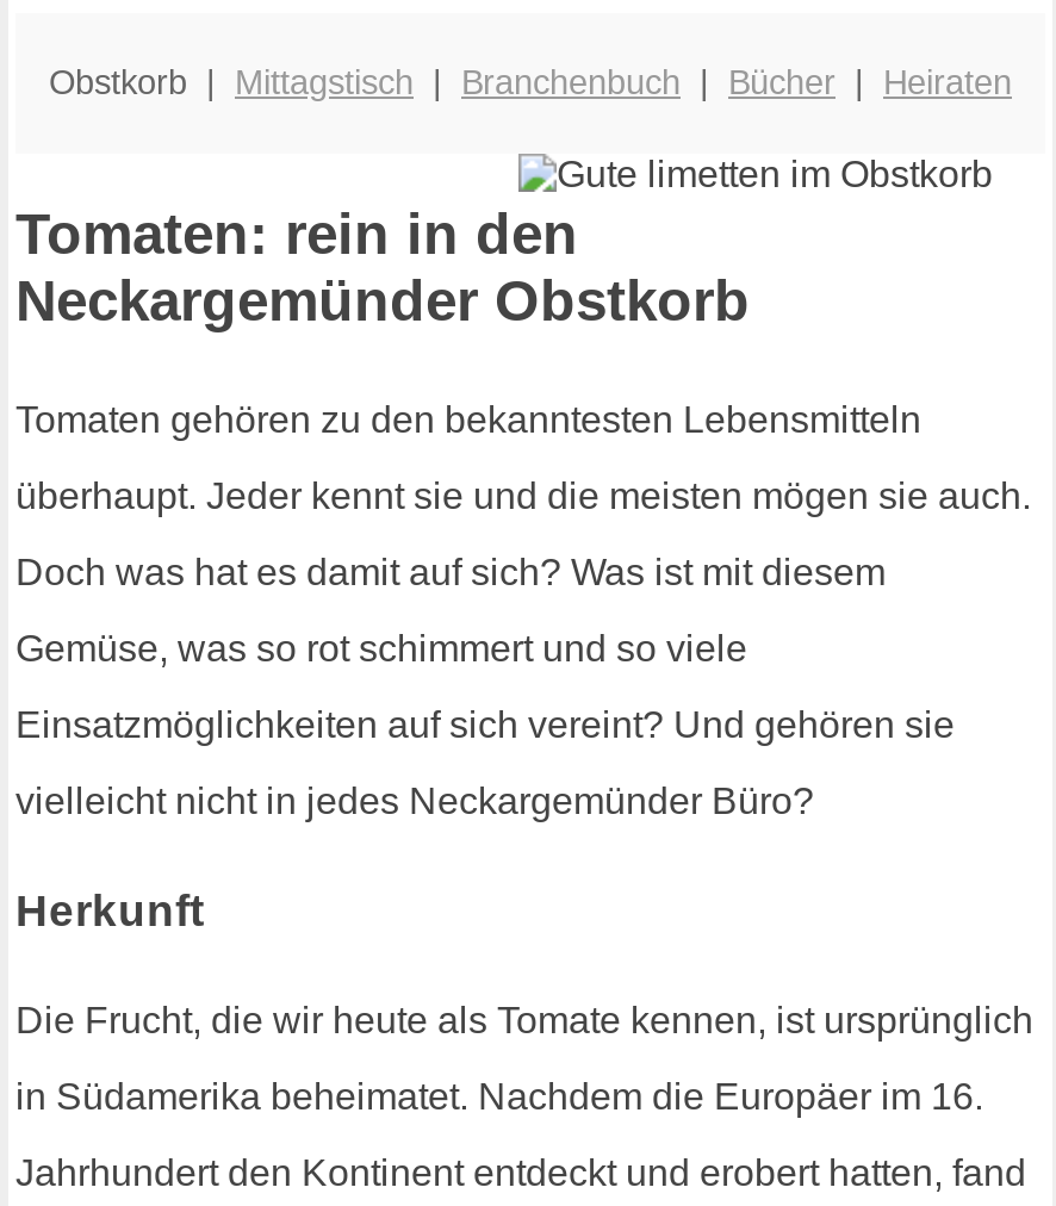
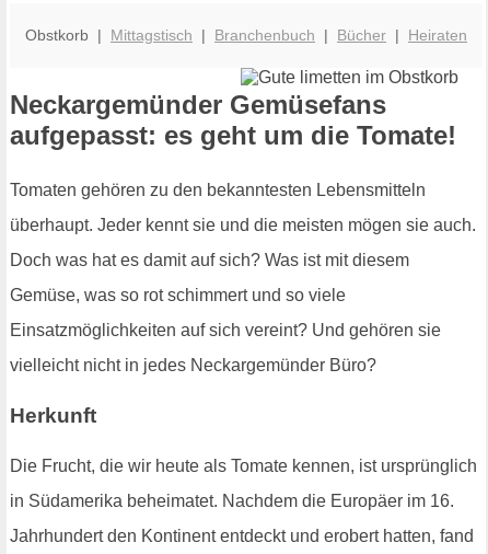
[15,202,750,333] Tomaten: rein in den | Neckargemünder Obstkorb -> [10,90,456,150] Neckargemünder Gemüsefans | aufgepasst: es geht um die Tomate!

